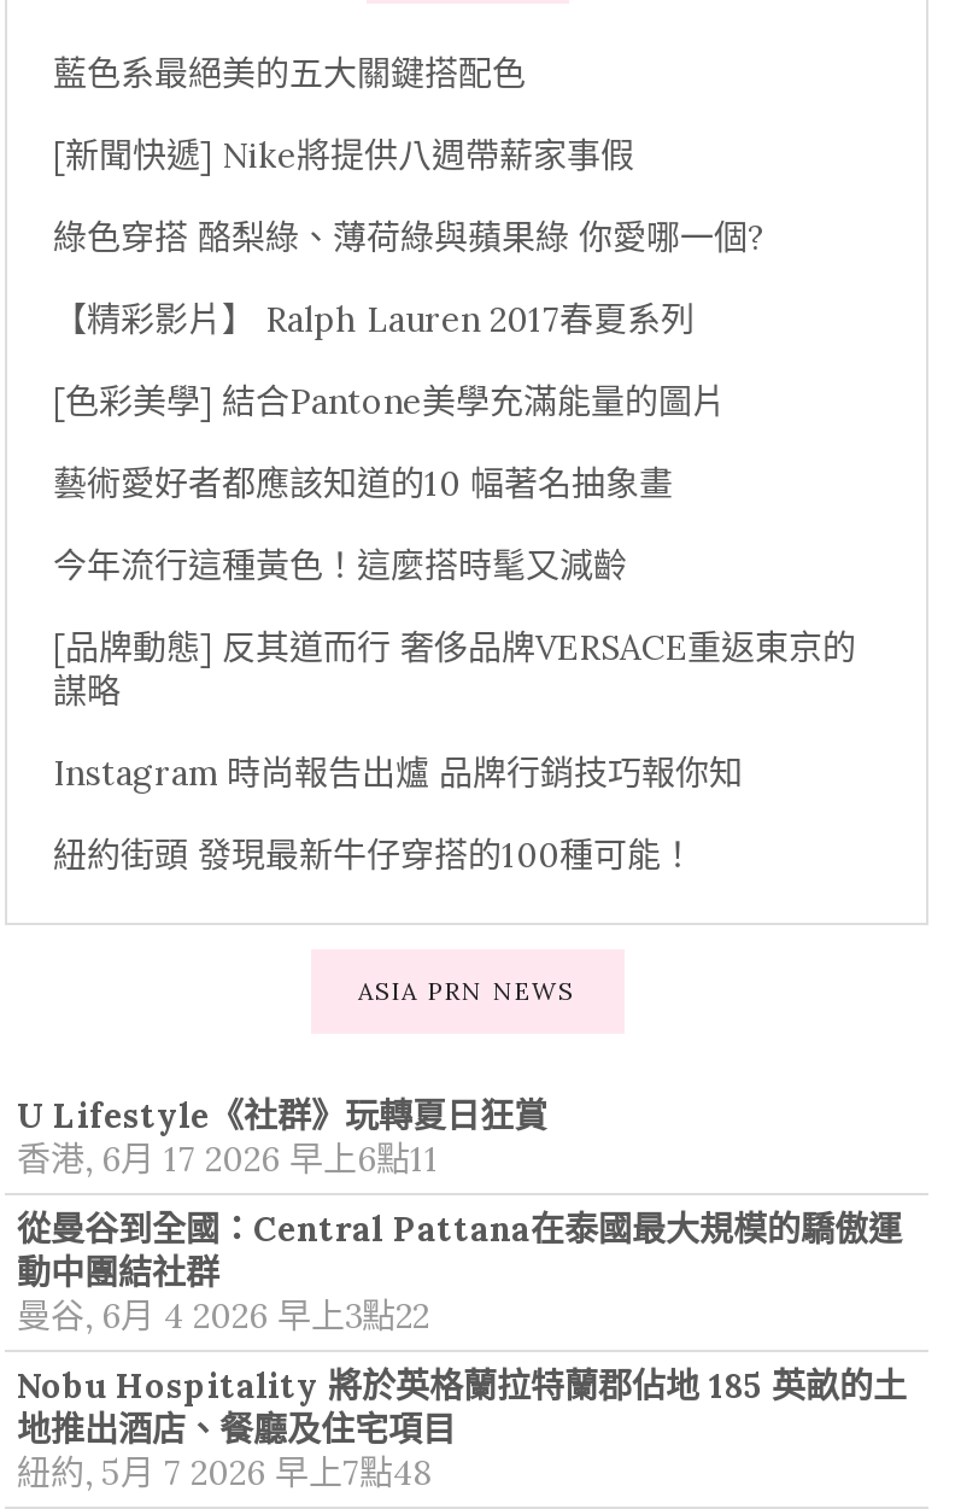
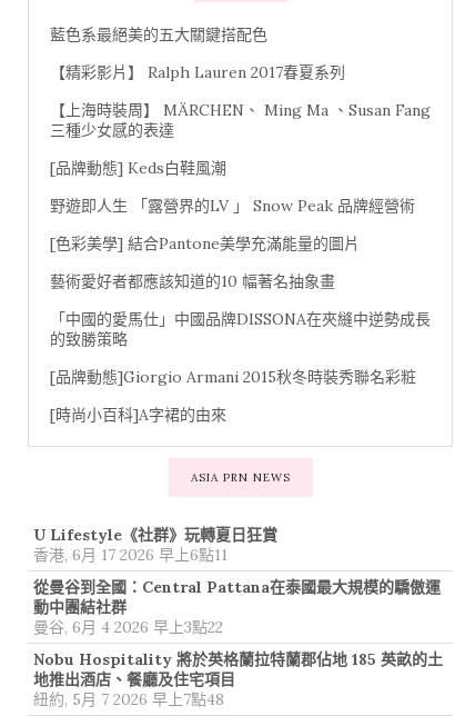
[53,134,764,259] [新聞快遞] Nike將提供八週帶薪家事假 | 綠色穿搭 酪梨綠、薄荷綠與蘋果綠 你愛哪一個? -> none
moved [53,298,695,341] -> [50,62,345,82]: 【精彩影片】 Ralph Lauren 2017春夏系列
none -> [50,100,431,216] 【上海時裝周】 MÄRCHEN、 Ming Ma 、Susan Fang | 三種少女感的表達 | [品牌動態] Keds白鞋風潮 | 野遊即人生 「露營界的LV 」 Snow Peak 品牌經營術
moved [53,380,726,505] -> [50,233,360,291]: [色彩美學] 結合Pantone美學充滿能量的圖片 | 藝術愛好者都應該知道的10 幅著名抽象畫
[53,544,856,877] 今年流行這種黃色！這麼搭時髦又減齡 | [品牌動態] 反其道而行 奢侈品牌VERSACE重返東京的 | 謀略 | Instagram 時尚報告出爐 品牌行銷技巧報你知 | 紐約街頭 發現最新牛仔穿搭的100種可能！ -> [50,309,431,425] 「中國的愛馬仕」中國品牌DISSONA在夾縫中逆勢成長 | 的致勝策略 | [品牌動態]Giorgio Armani 2015秋冬時裝秀聯名彩粧 | [時尚小百科]A字裙的由來

